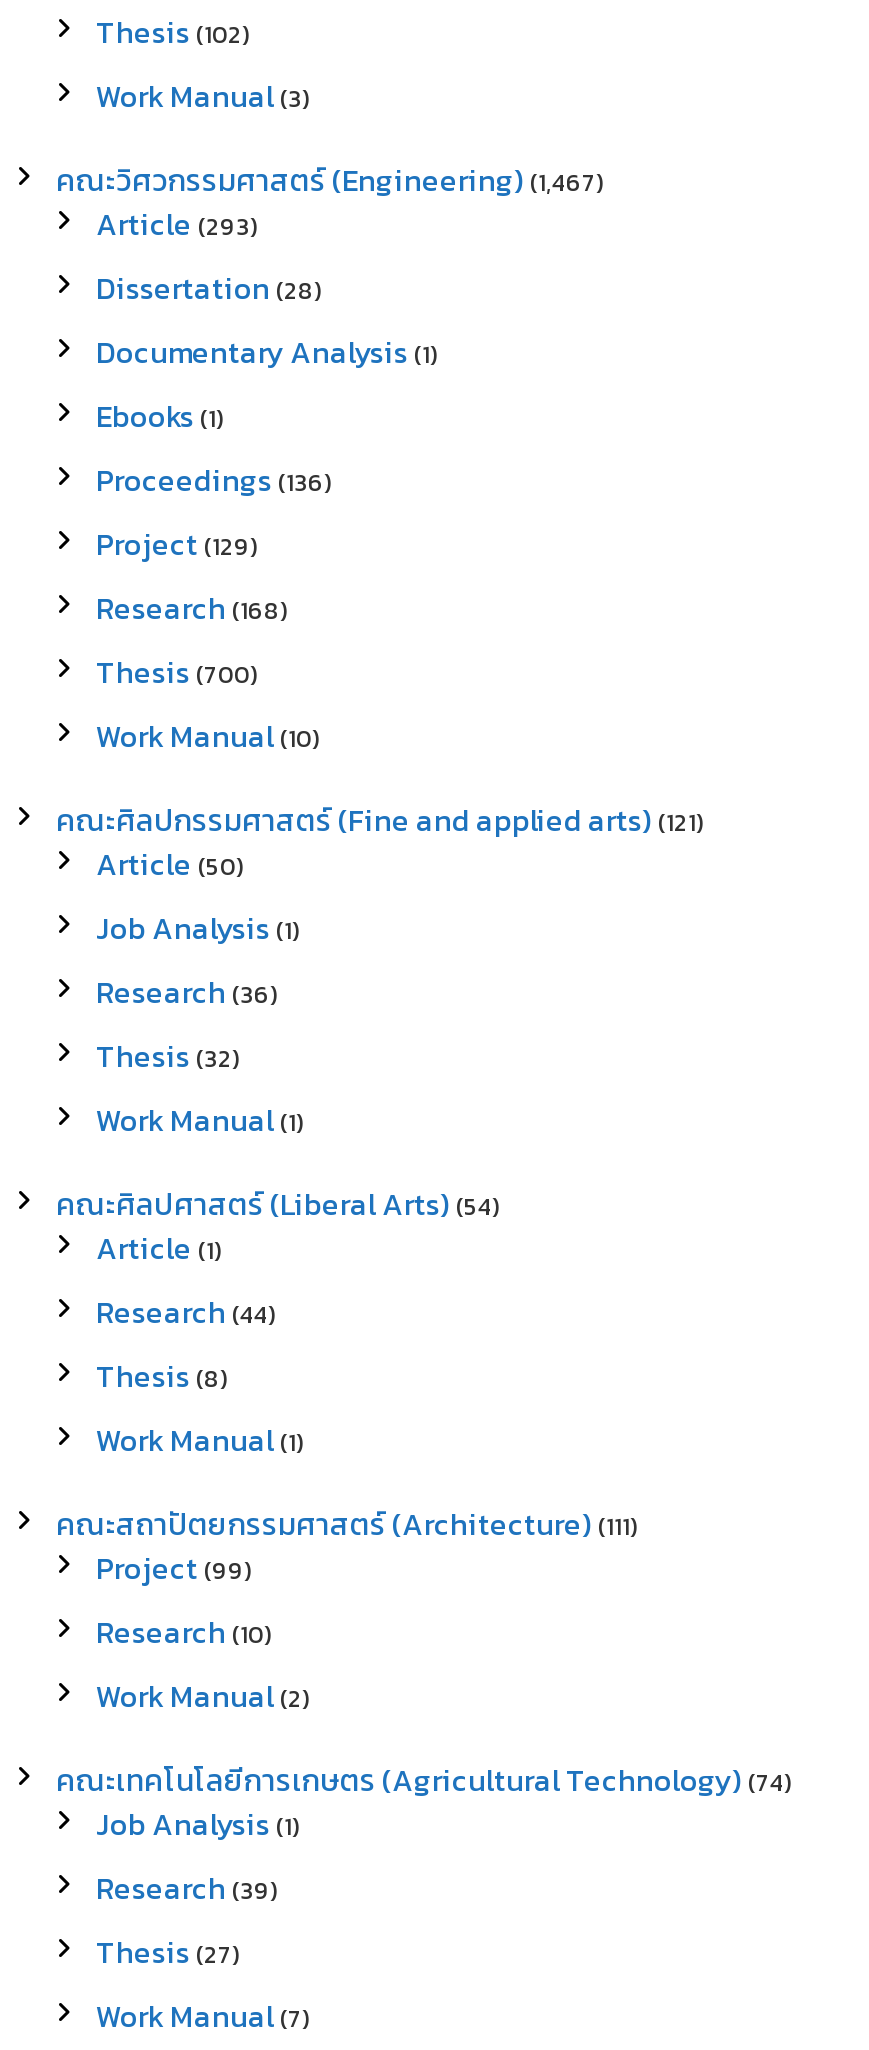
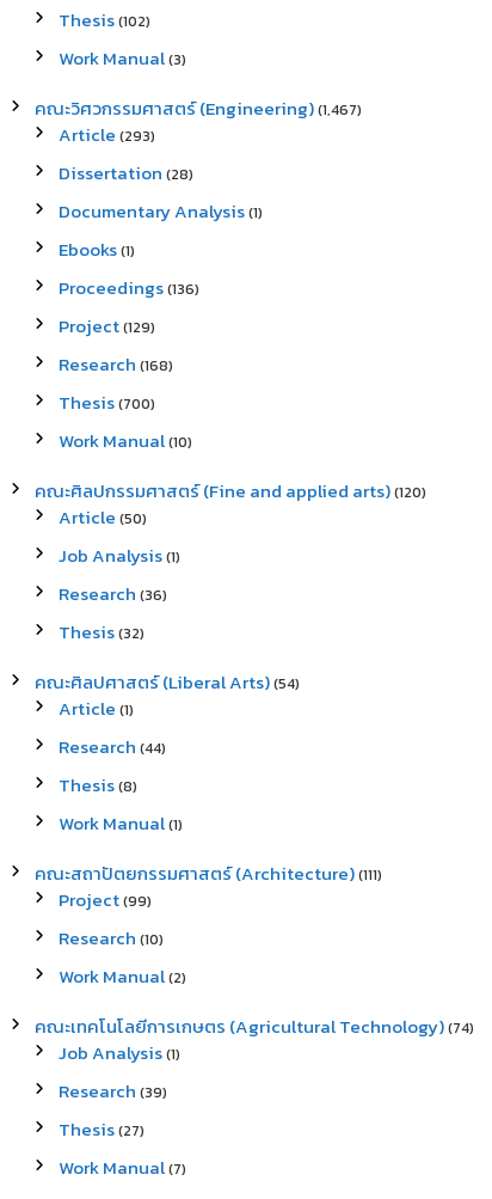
[56,797,704,843] คณะศิลปกรรมศาสตร์ (Fine and applied arts) (121) -> [35,477,426,504] คณะศิลปกรรมศาสตร์ (Fine and applied arts) (120)
[96,1097,304,1143] Work Manual(1) -> none

